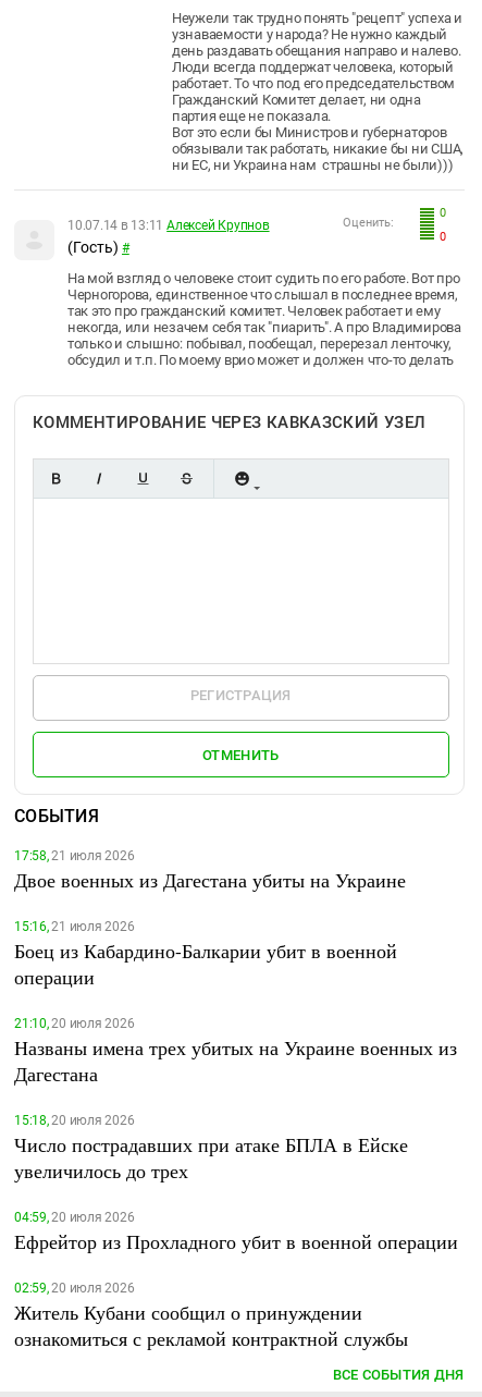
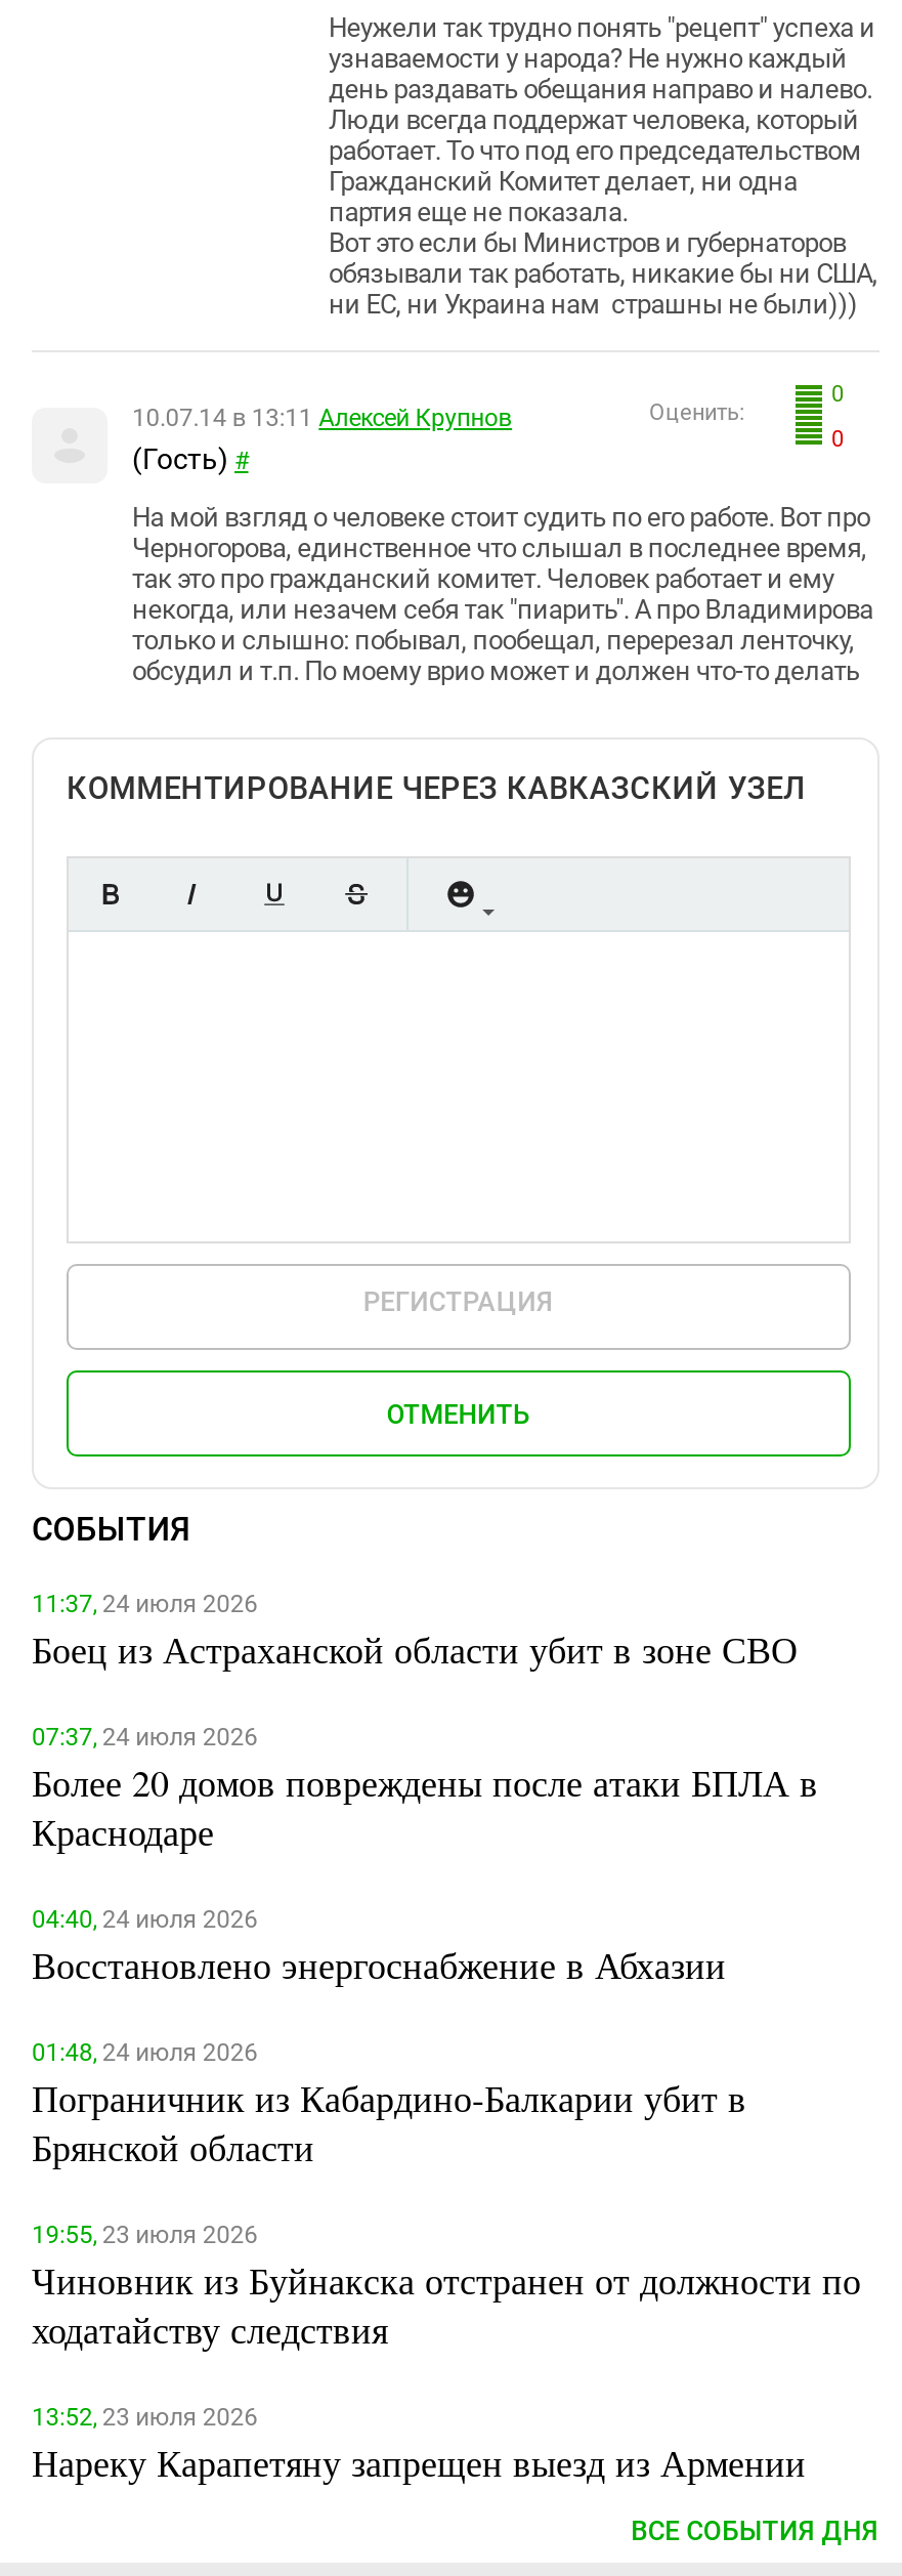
[14,848,406,893] 17:58, 21 июля 2026 | Двое военных из Дагестана убиты на Украине -> [32,1590,798,1674] 11:37, 24 июля 2026 | Боец из Астраханской области убит в зоне СВО
[14,919,397,990] 15:16, 21 июля 2026 | Боец из Кабардино-Балкарии убит в военной | операции -> [32,1723,818,1856] 07:37, 24 июля 2026 | Более 20 домов повреждены после атаки БПЛА в | Краснодаре
[14,1016,457,1087] 21:10, 20 июля 2026 | Названы имена трех убитых на Украине военных из | Дагестана -> [32,1905,726,1989] 04:40, 24 июля 2026 | Восстановлено энергоснабжение в Абхазии
[14,1113,408,1184] 15:18, 20 июля 2026 | Число пострадавших при атаке БПЛА в Ейске | увеличилось до трех -> [32,2038,746,2171] 01:48, 24 июля 2026 | Пограничник из Кабардино-Балкарии убит в | Брянской области
[14,1210,458,1254] 04:59, 20 июля 2026 | Ефрейтор из Прохладного убит в военной операции -> [32,2221,861,2354] 19:55, 23 июля 2026 | Чиновник из Буйнакска отстранен от должности по | ходатайству следствия
[14,1280,408,1351] 02:59, 20 июля 2026 | Житель Кубани сообщил о принуждении | ознакомиться с рекламой контрактной службы -> [32,2403,806,2487] 13:52, 23 июля 2026 | Нареку Карапетяну запрещен выезд из Армении

